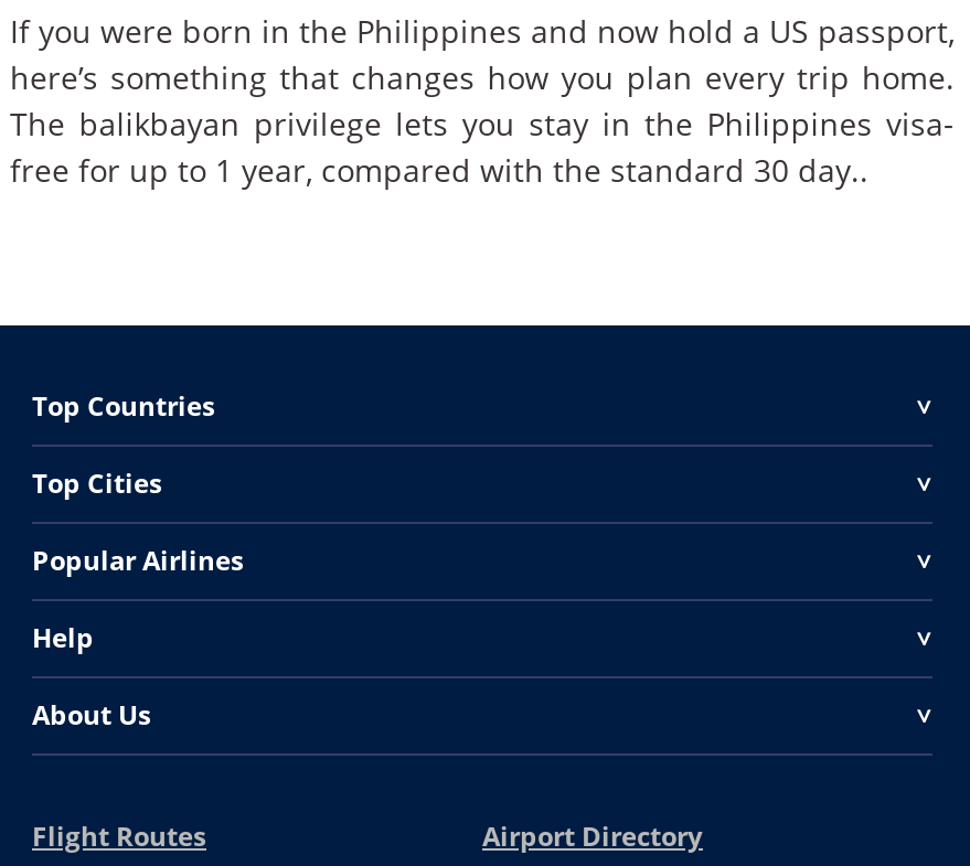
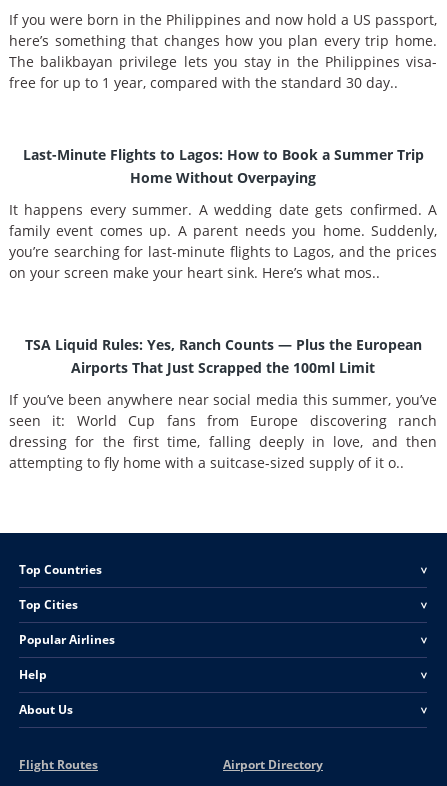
none -> [9,145,437,282] Last-Minute Flights to Lagos: How to Book a Summer Trip | Home Without Overpaying | It happens every summer. A wedding date gets confirmed. A | family event comes up. A parent needs you home. Suddenly, | you’re searching for last-minute flights to Lagos, and the prices | on your screen make your heart sink. Here’s what mos..
none -> [9,335,437,472] TSA Liquid Rules: Yes, Ranch Counts — Plus the European | Airports That Just Scrapped the 100ml Limit | If you’ve been anywhere near social media this summer, you’ve | seen it: World Cup fans from Europe discovering ranch | dressing for the first time, falling deeply in love, and then | attempting to fly home with a suitcase-sized supply of it o..

